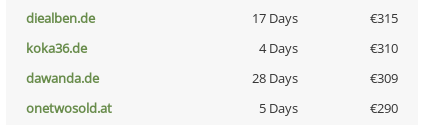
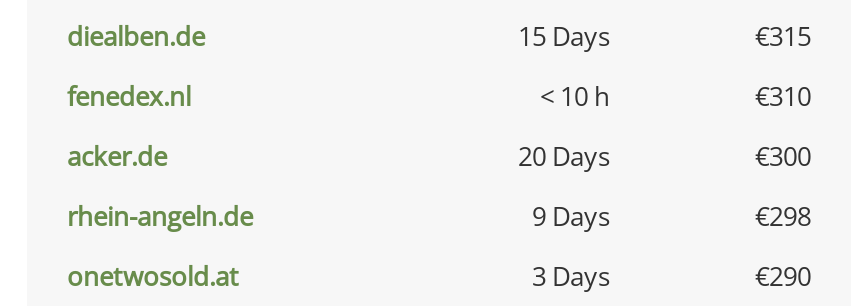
[251,8,297,26] 17 Days -> [518,17,610,53] 15 Days
[26,38,297,56] koka36.de | 4 Days -> [67,77,610,113] fenedex.nl | < 10 h
[26,68,398,86] dawanda.de | 28 Days | €309 -> [67,137,811,233] acker.de | 20 Days | €300 | rhein-angeln.de | 9 Days | €298
[258,98,297,116] 5 Days -> [532,257,610,293] 3 Days

